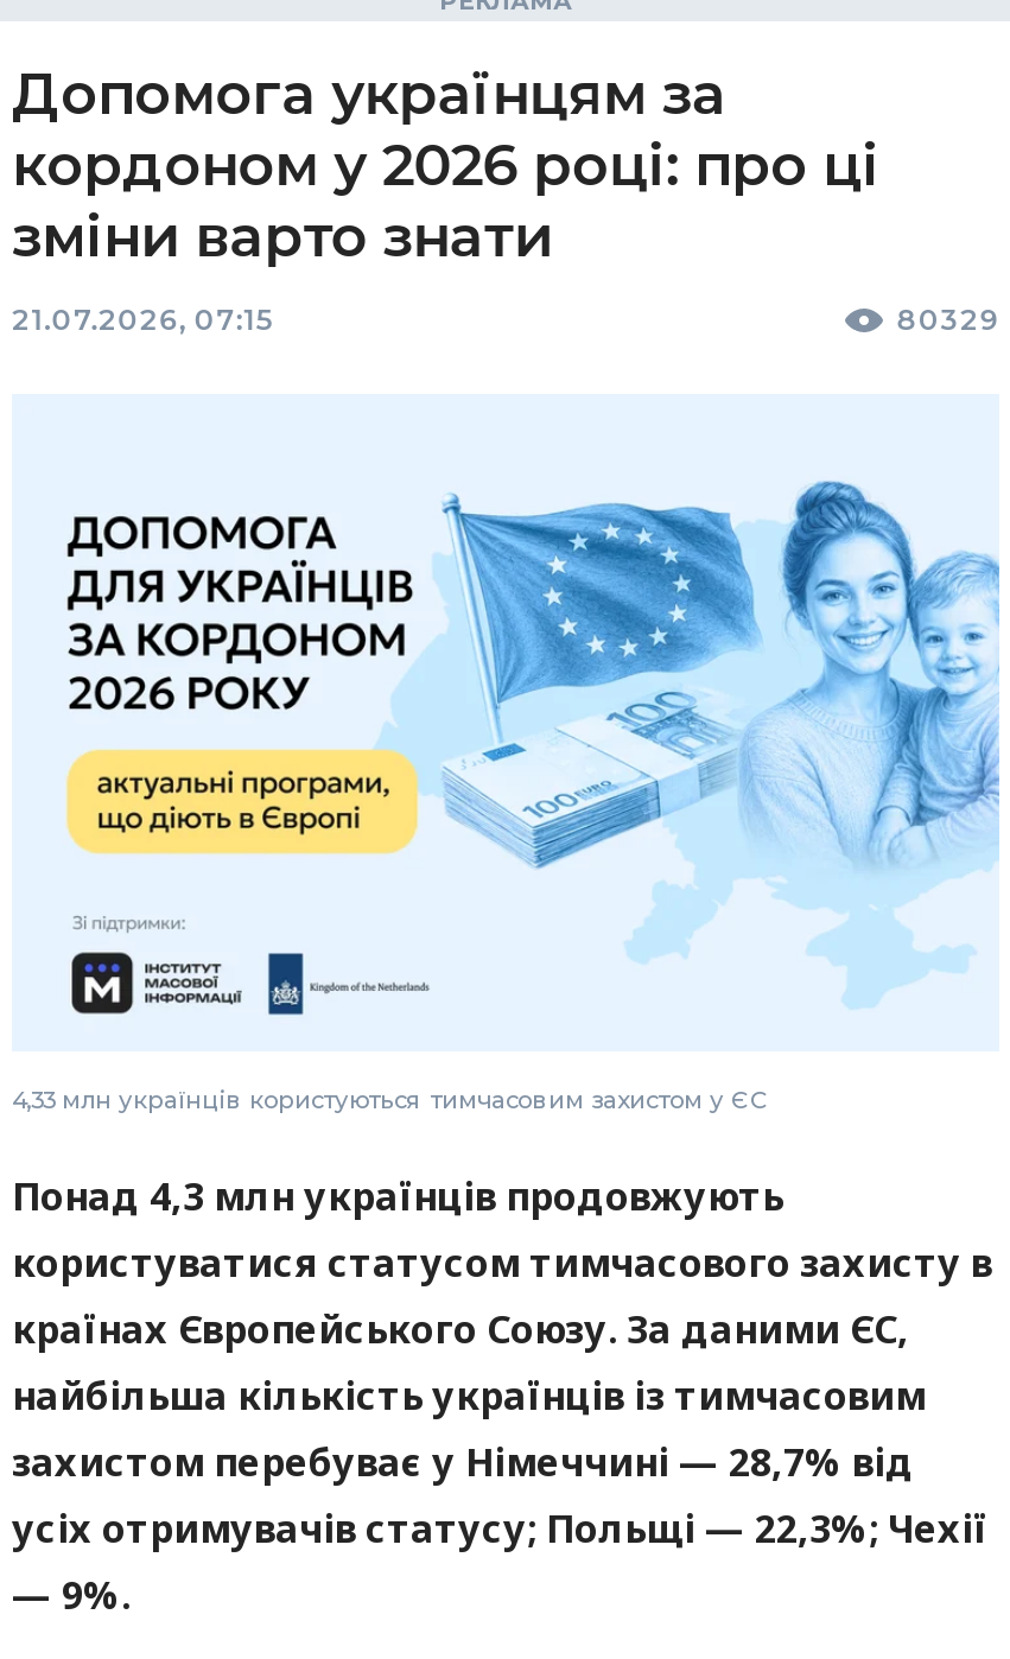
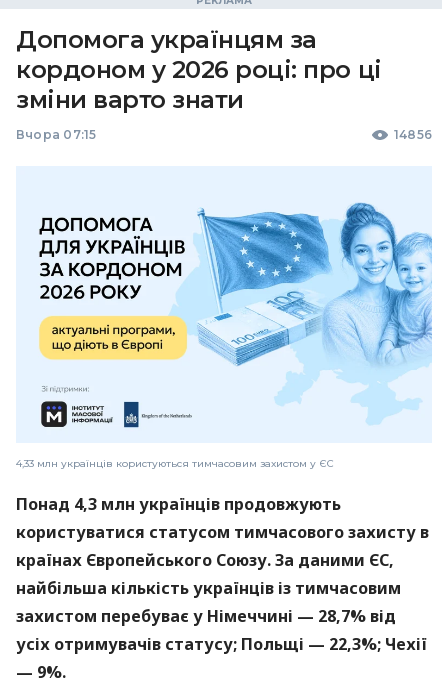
[12,301,999,337] 21.07.2026, 07:15 | 80329 -> [16,127,432,142] Вчора 07:15 | 14856

